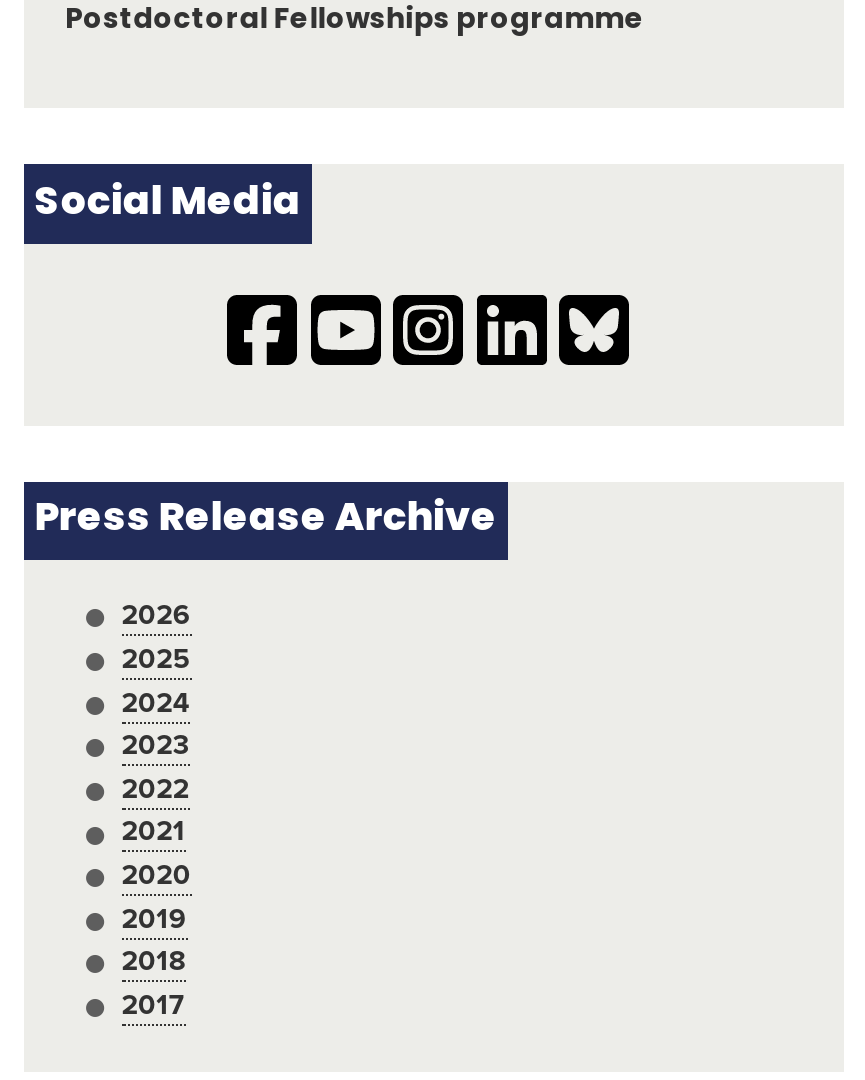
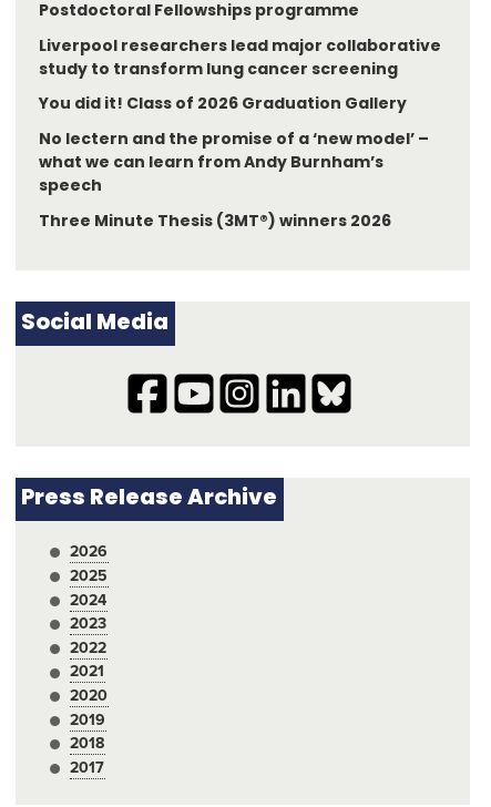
none -> [38,38,441,230] Liverpool researchers lead major collaborative | study to transform lung cancer screening | You did it! Class of 2026 Graduation Gallery | No lectern and the promise of a ‘new model’ – | what we can learn from Andy Burnham’s | speech | Three Minute Thesis (3MT®) winners 2026

